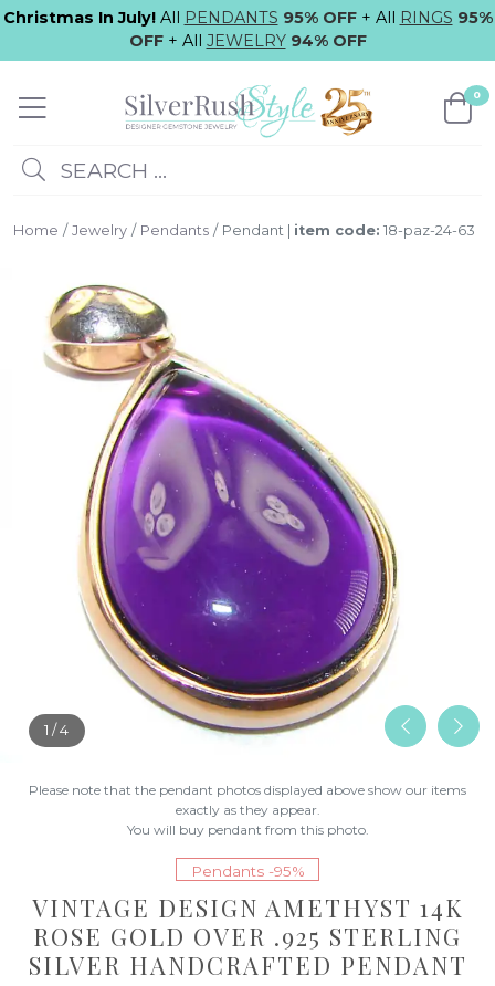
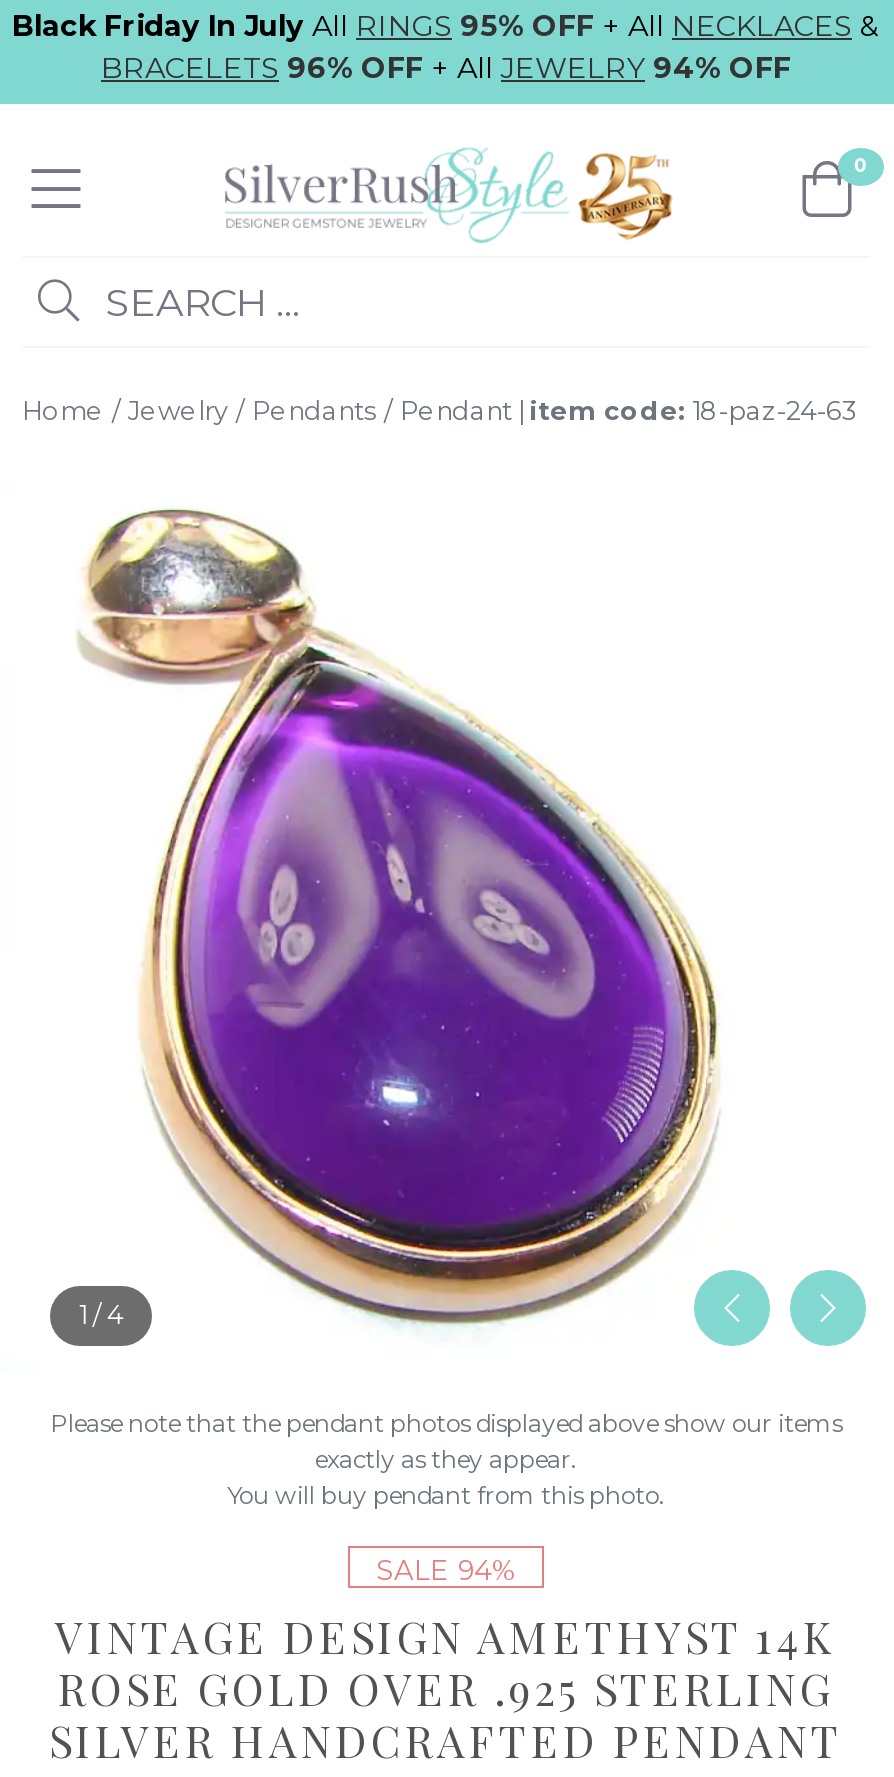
[3,8,492,51] Christmas In July! All PENDANTS 95% OFF + All RINGS 95% | OFF + All JEWELRY 94% OFF -> [12,9,880,87] Black Friday In July All RINGS 95% OFF + All NECKLACES & | BRACELETS 96% OFF + All JEWELRY 94% OFF
[191,862,304,880] Pendants -95% -> [376,1554,516,1586] SALE 94%

